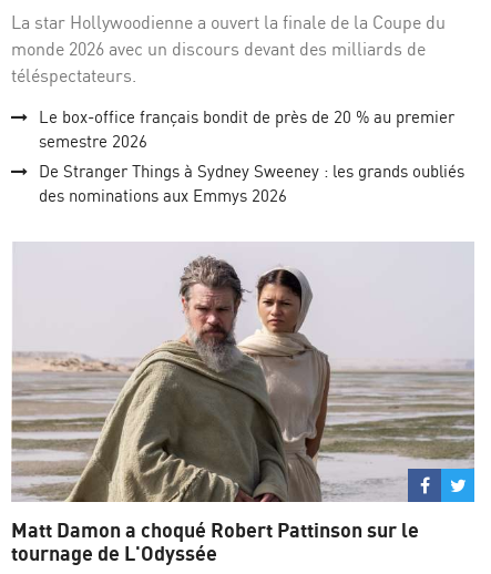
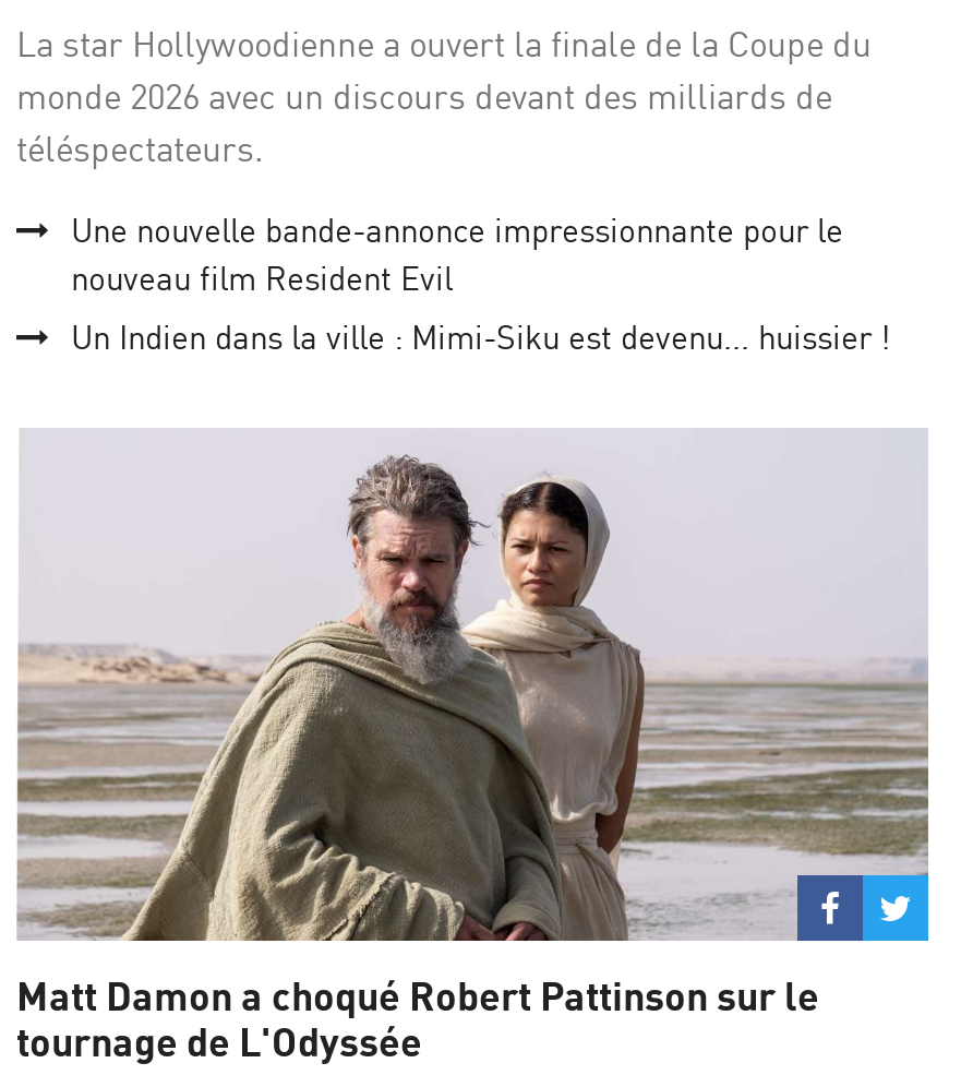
[39,107,464,206] Le box-office français bondit de près de 20 % au premier | semestre 2026 | De Stranger Things à Sydney Sweeney : les grands oubliés | des nominations aux Emmys 2026 -> [71,209,891,357] Une nouvelle bande-annonce impressionnante pour le | nouveau film Resident Evil | Un Indien dans la ville : Mimi-Siku est devenu... huissier !

